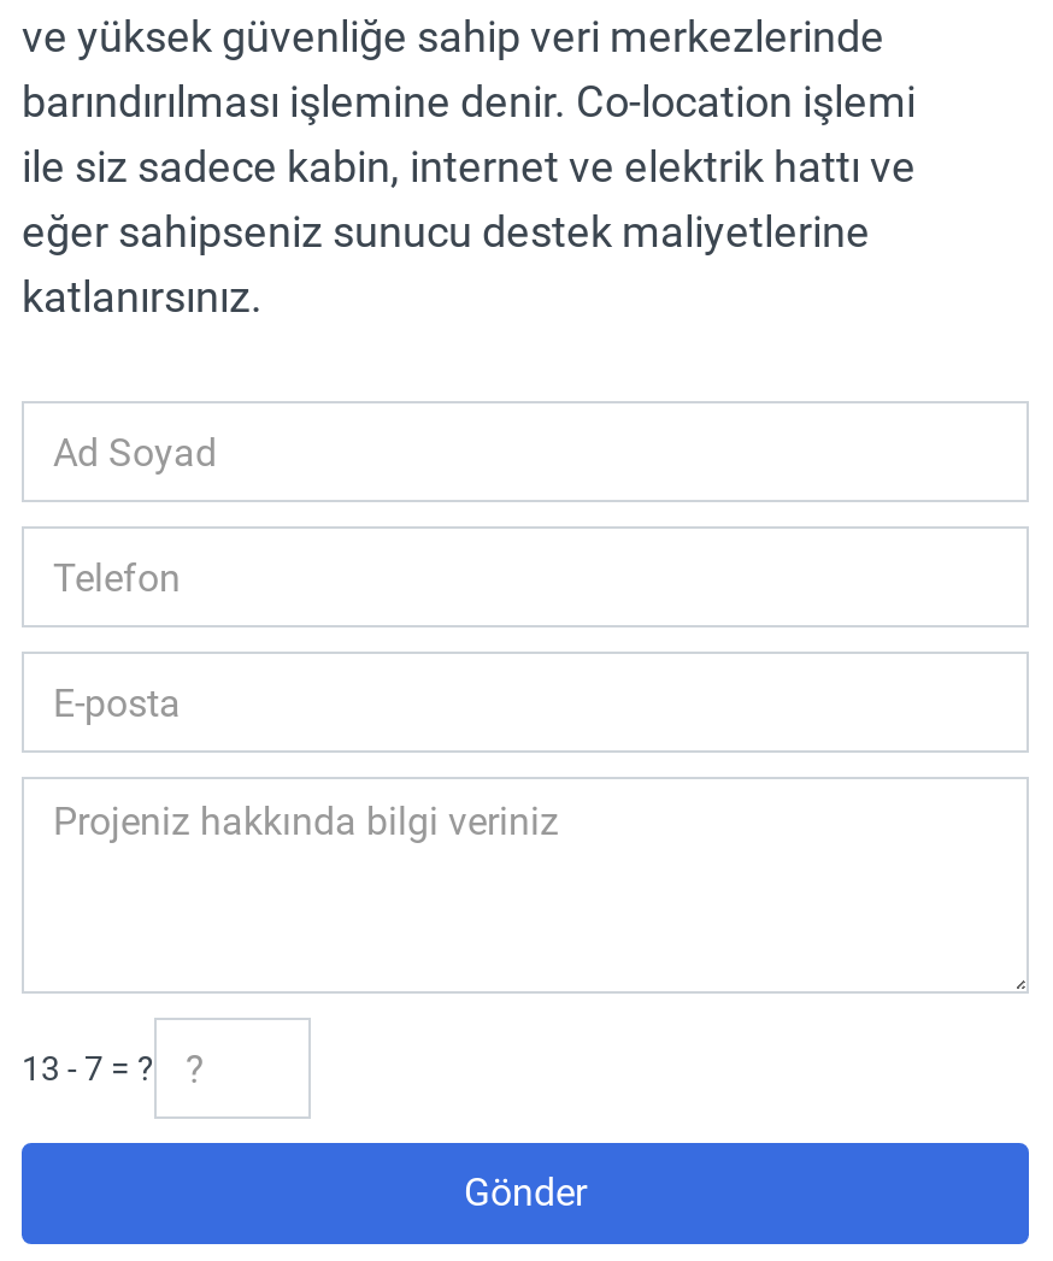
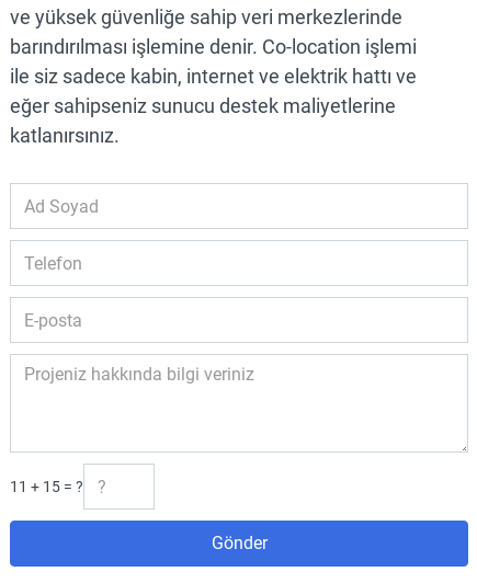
[22,1048,154,1086] 13 - 7 = ? -> [10,477,83,495] 11 + 15 = ?

